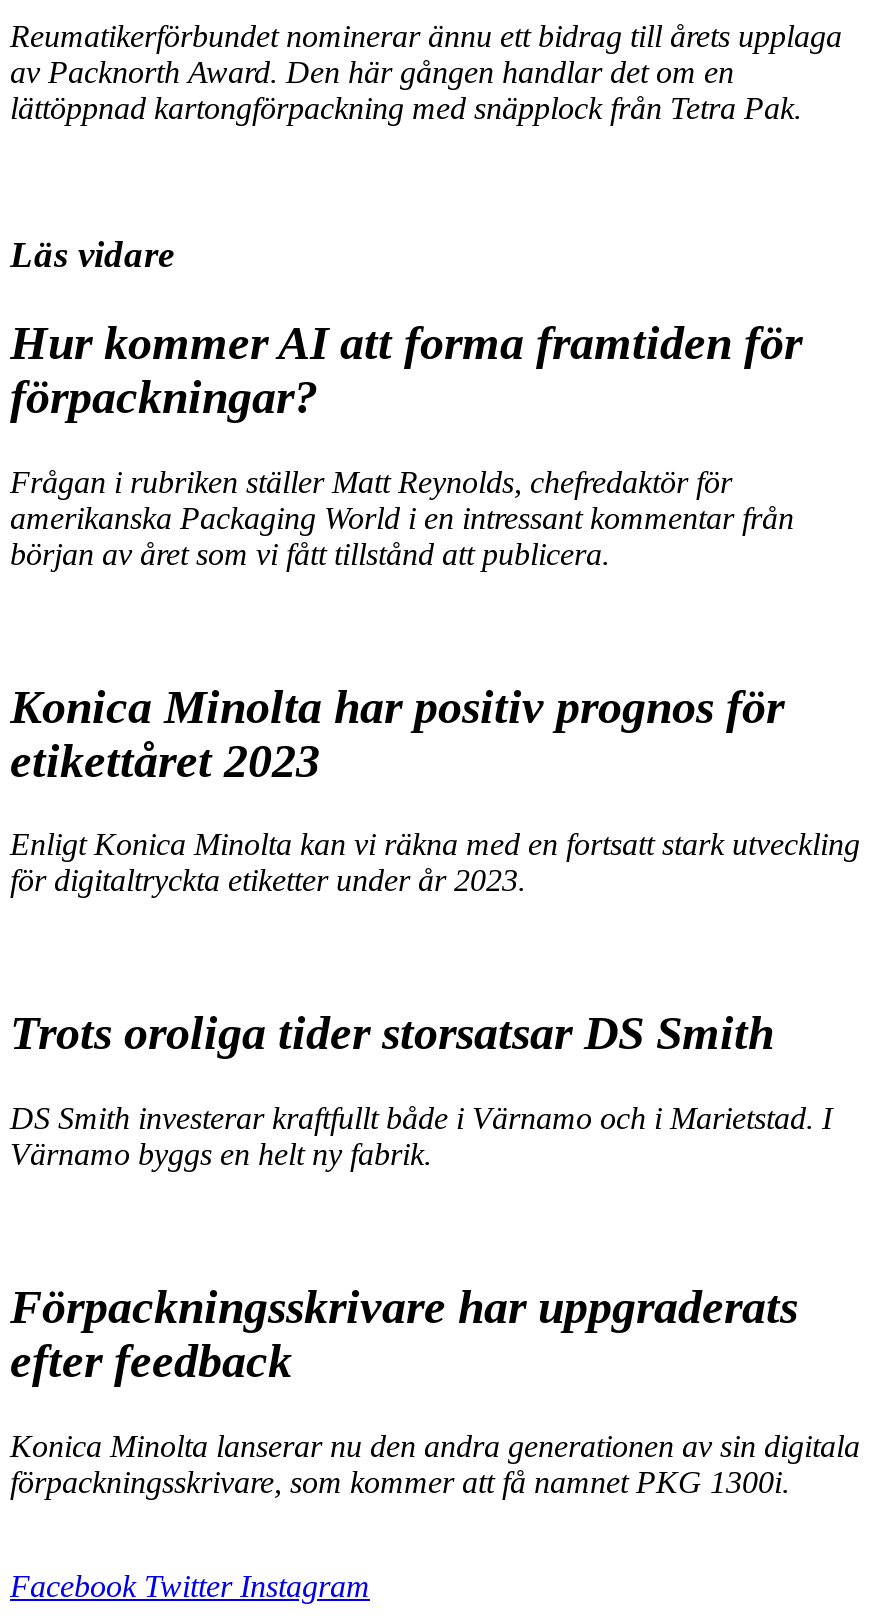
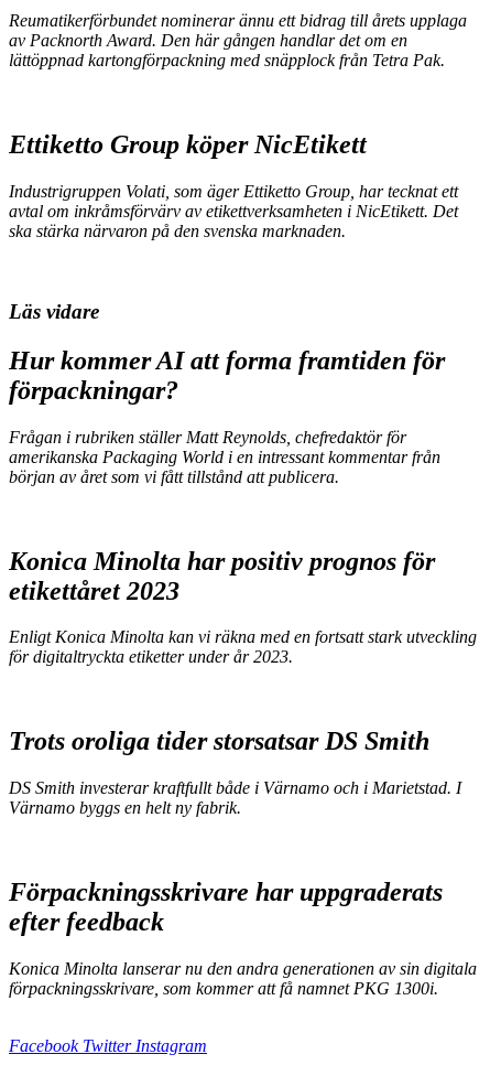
none -> [9,130,458,240] Ettiketto Group köper NicEtikett | Industrigruppen Volati, som äger Ettiketto Group, har tecknat ett | avtal om inkråmsförvärv av etikettverksamheten i NicEtikett. Det | ska stärka närvaron på den svenska marknaden.

